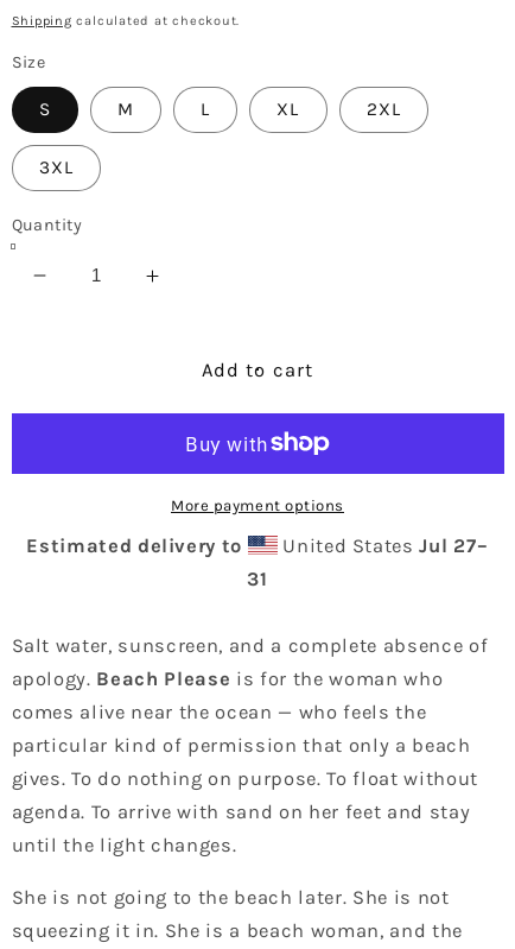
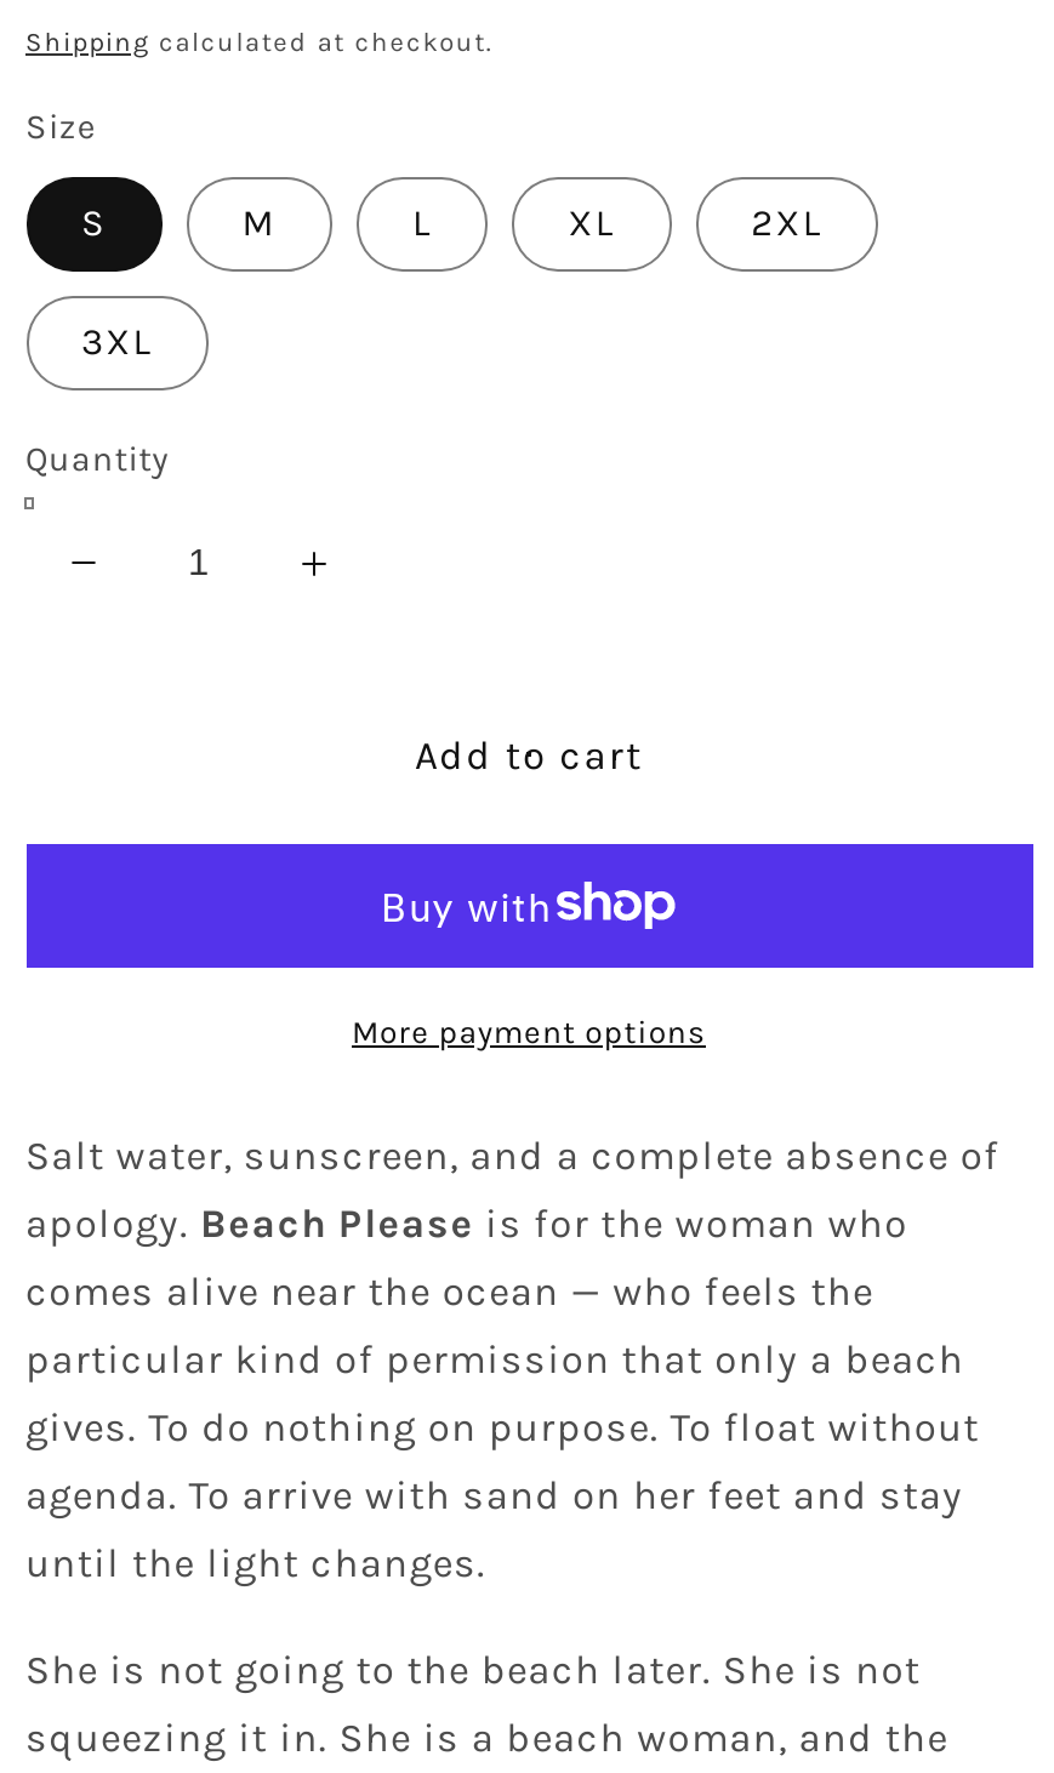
[26,535,489,590] Estimated delivery to | United States Jul 27– | 31 -> none

